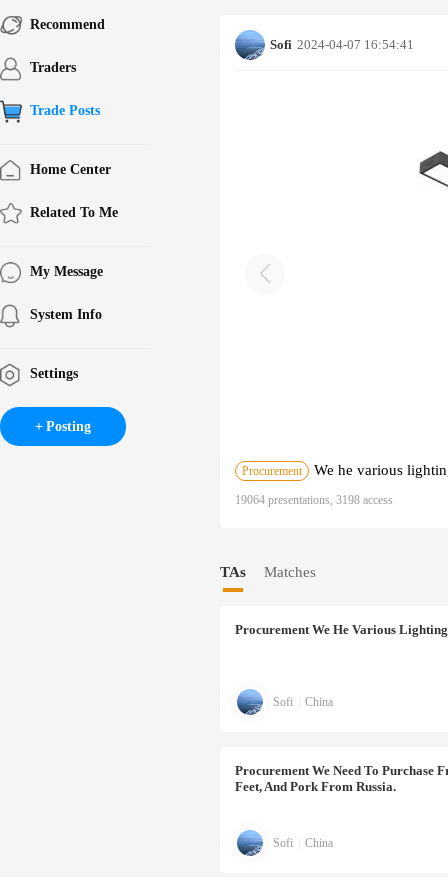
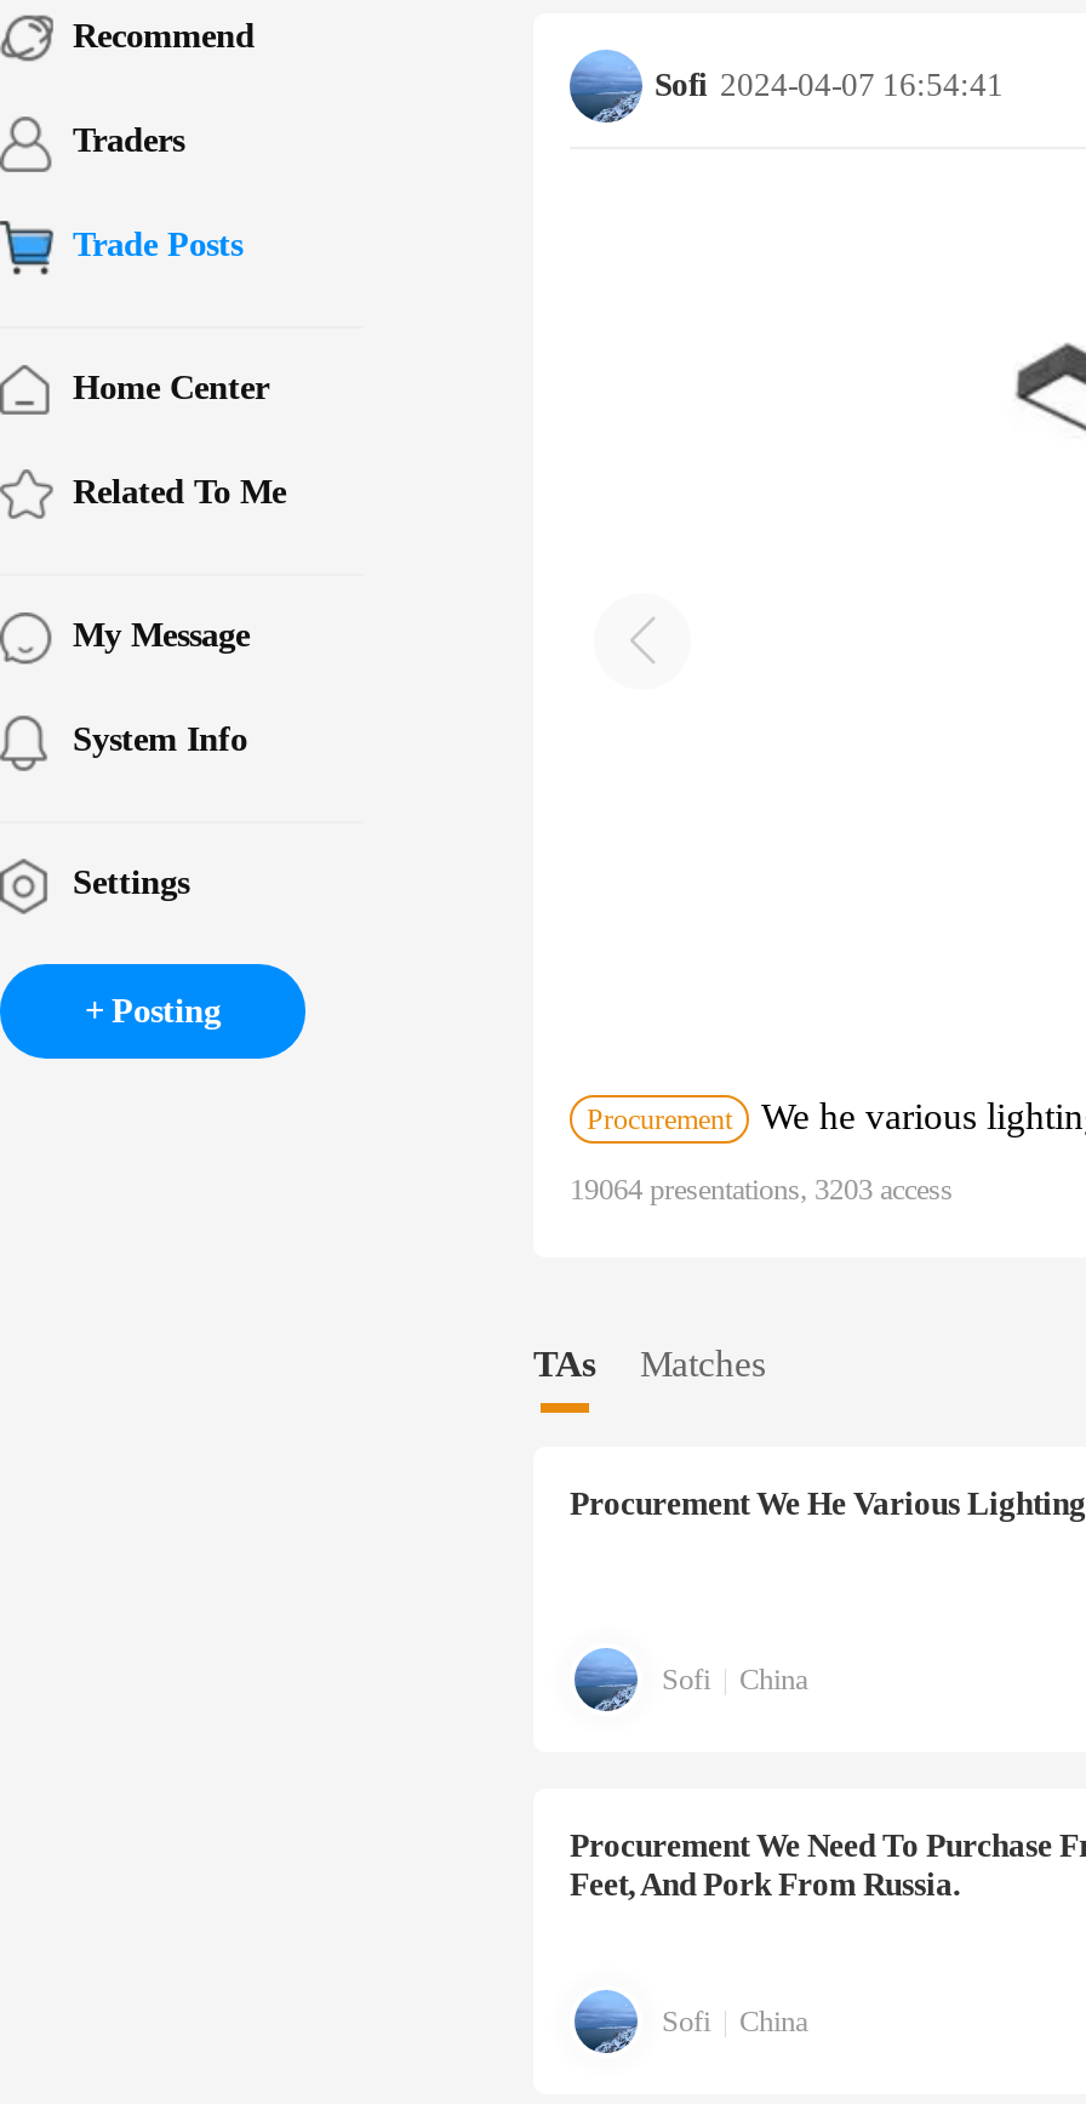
[235,493,393,507] 19064 presentations, 3198 access -> [570,1173,953,1207] 19064 presentations, 3203 access

